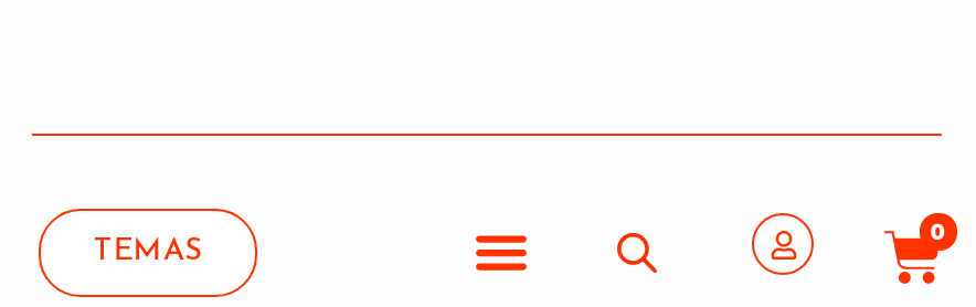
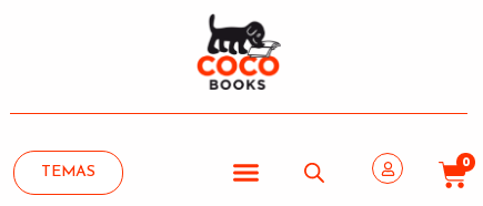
none -> [195,13,281,91] [image]

